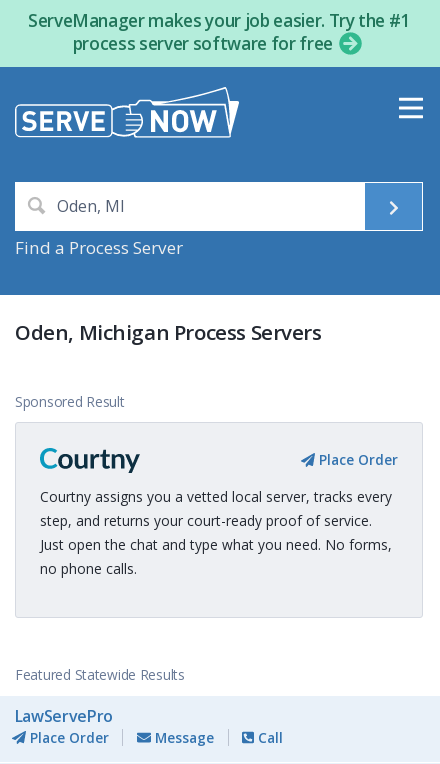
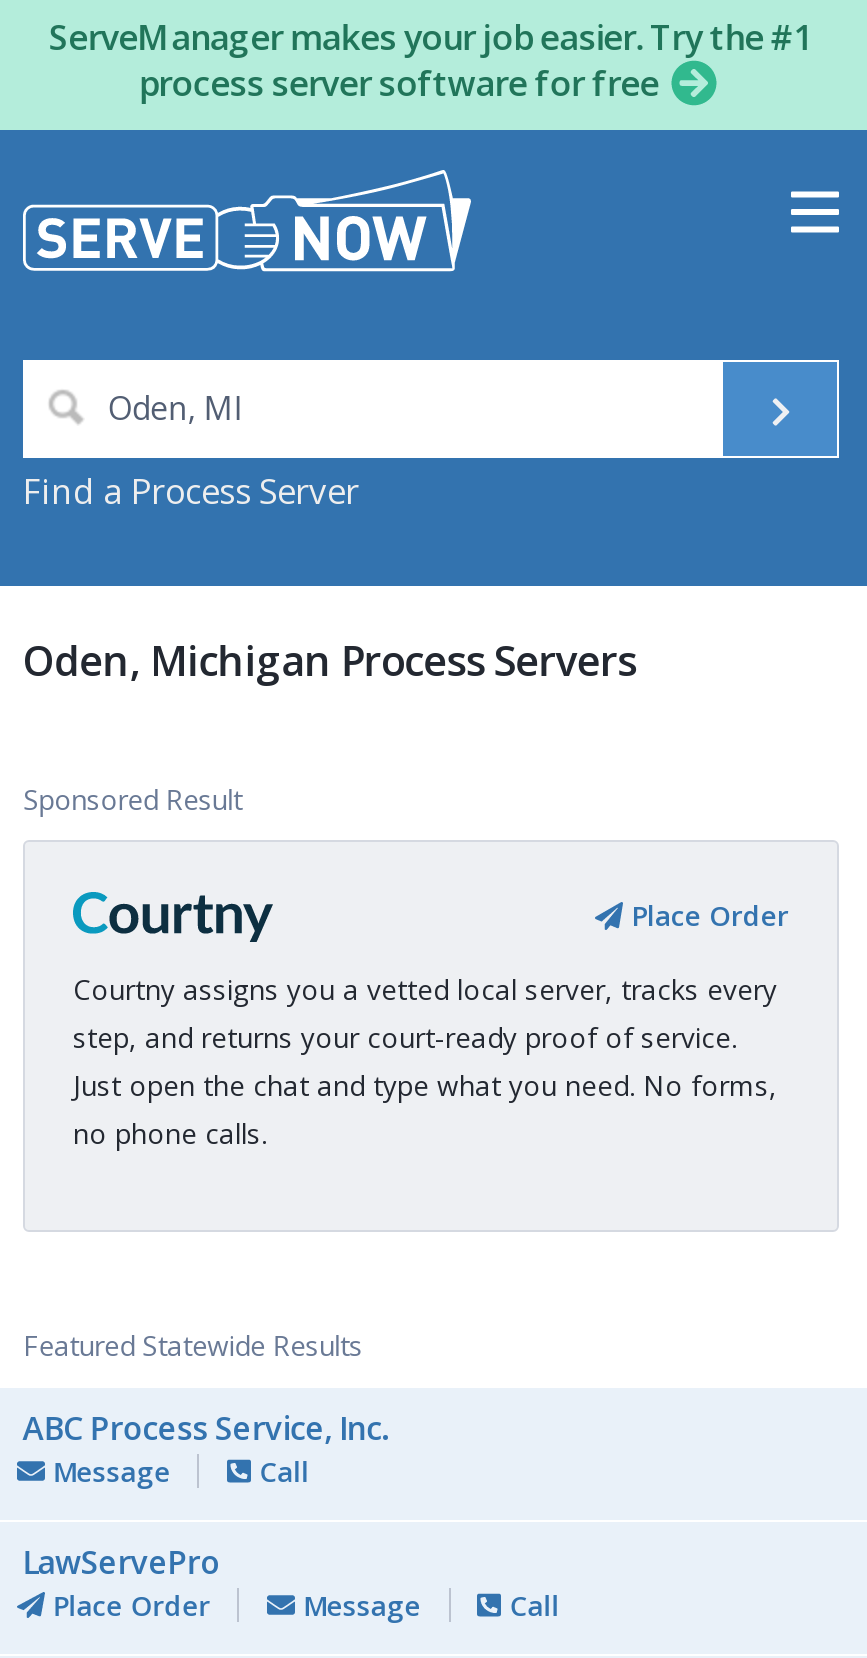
none -> [22,1405,388,1489] ABC Process Service, Inc. | Message | Call

